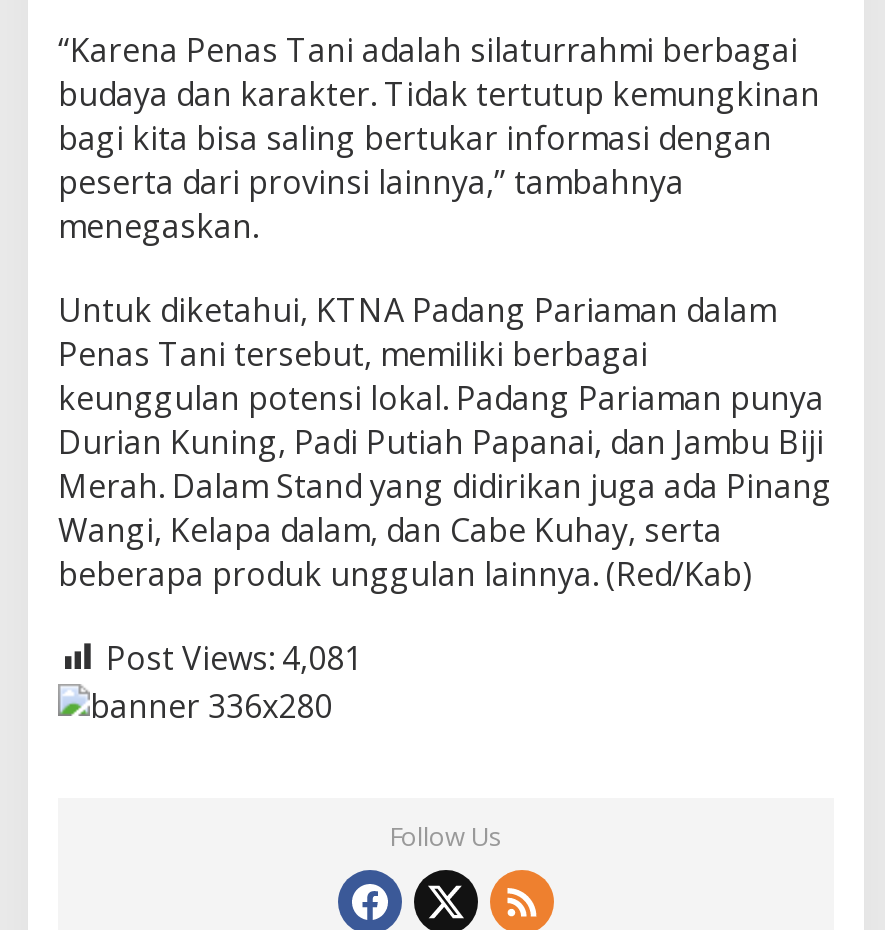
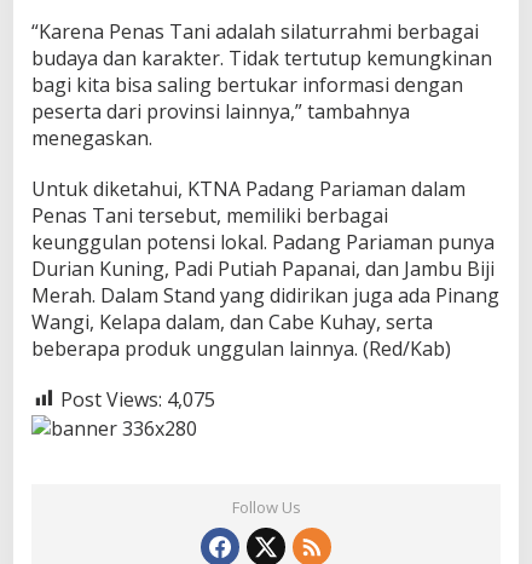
[106,635,362,679] Post Views: 4,081 -> [60,386,215,412] Post Views: 4,075

